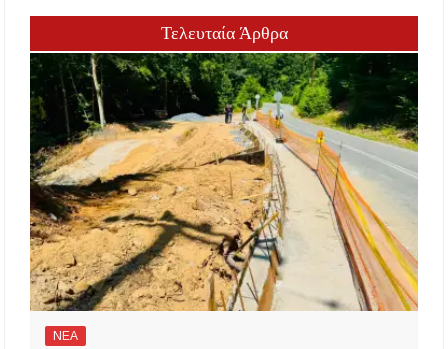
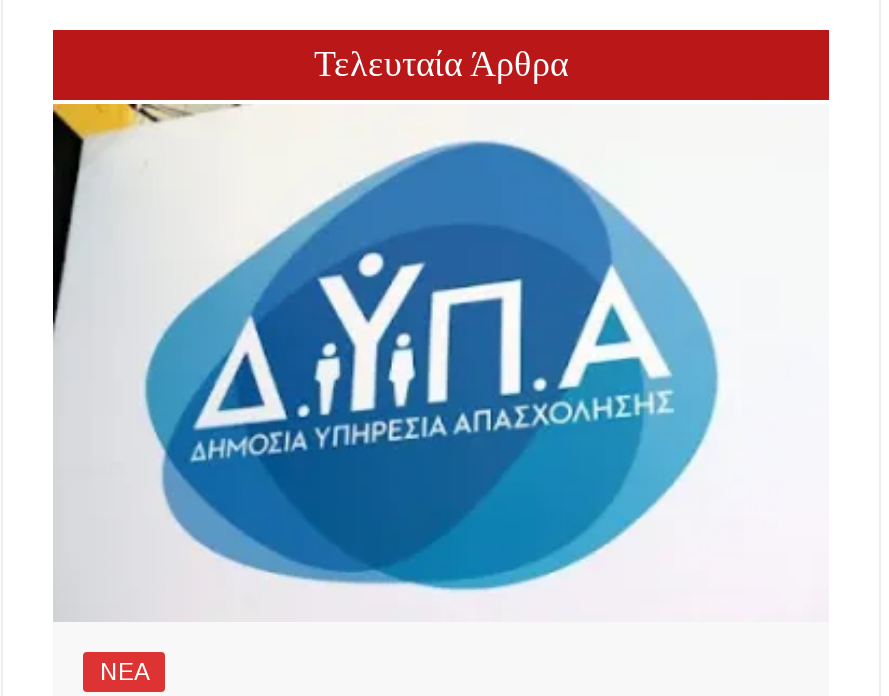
[29,52,419,312] [image] -> [51,102,829,620] [image]

